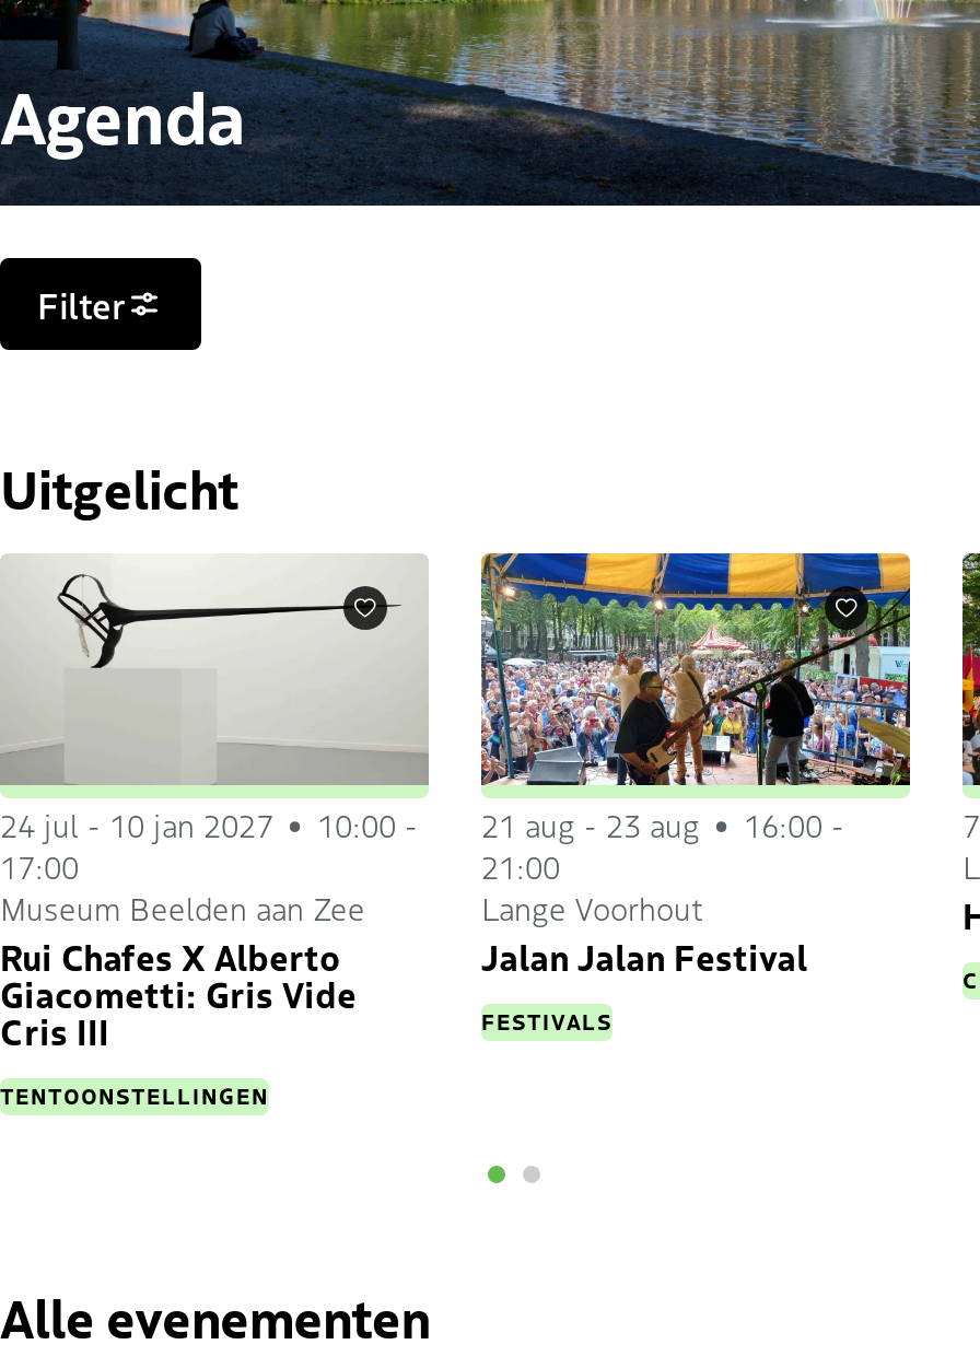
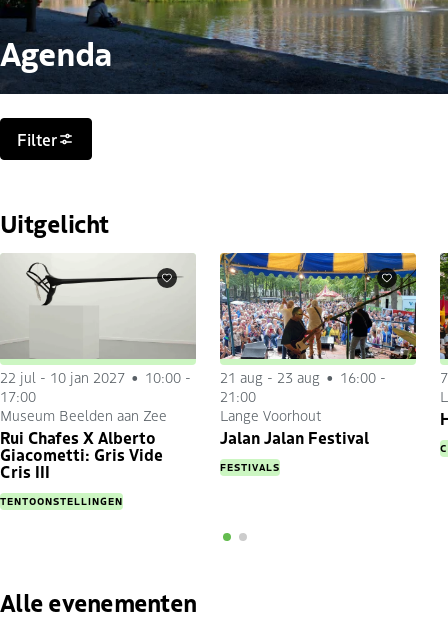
[0,802,844,846] 24 jul - 10 jan 2027 10:00 - 21 aug - 23 aug 16:00 - -> [0,367,386,387] 22 jul - 10 jan 2027 10:00 - 21 aug - 23 aug 16:00 -

